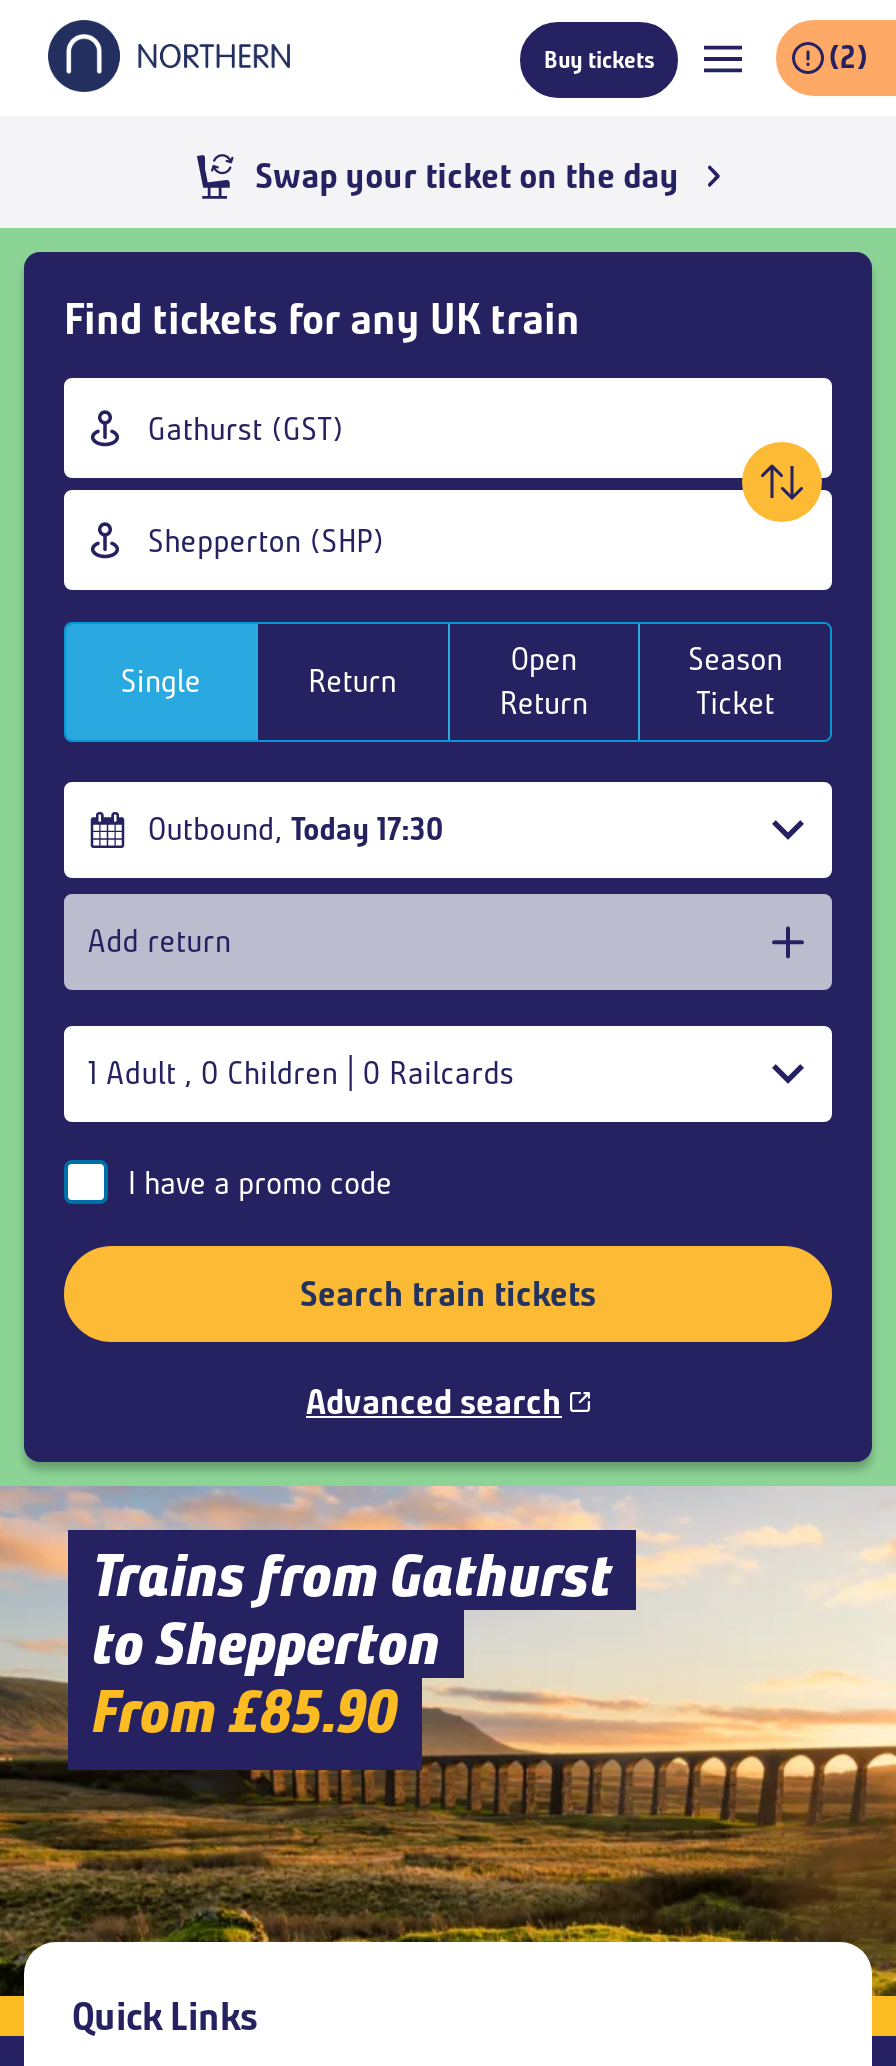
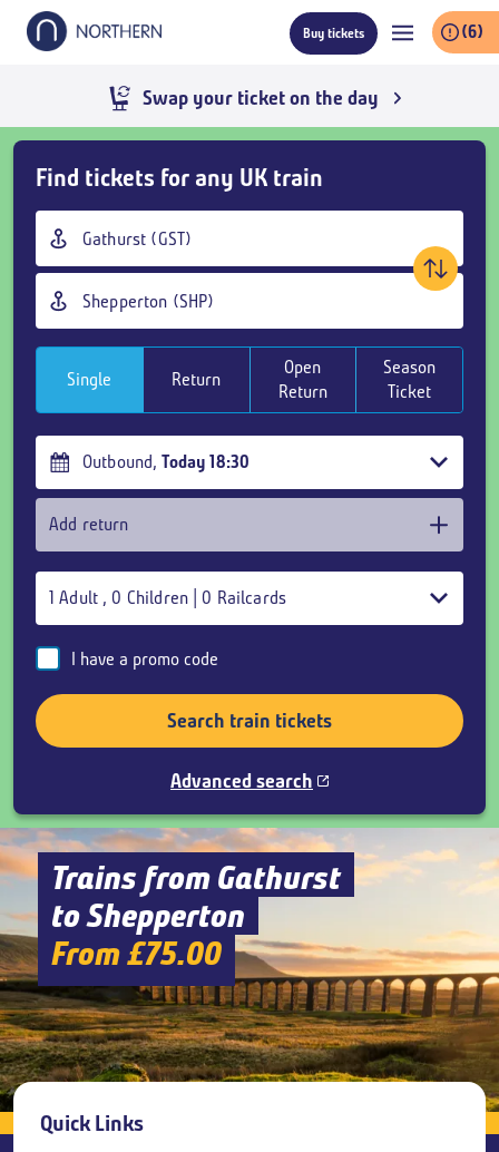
[828,38,868,76] (2) -> [461,21,483,42] (6)
[148,810,444,848] Outbound, Today 17:30 -> [82,451,250,472] Outbound, Today 18:30
[92,1674,398,1748] From £85.90 -> [51,933,222,974] From £75.00

